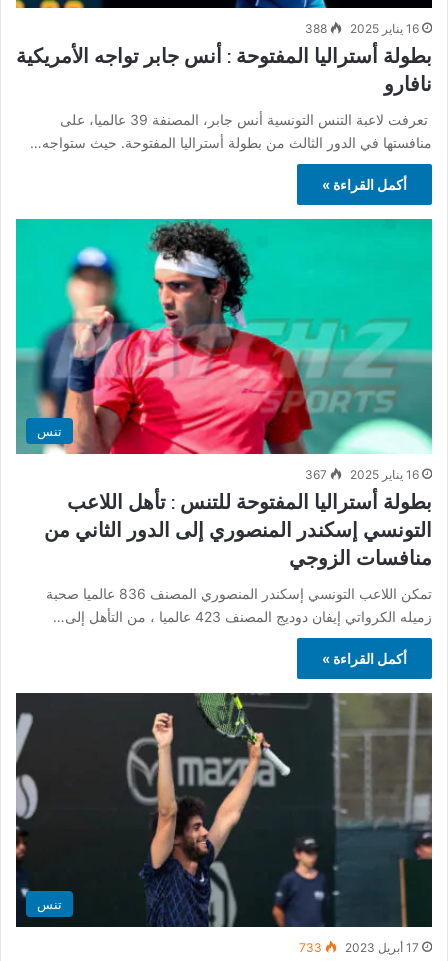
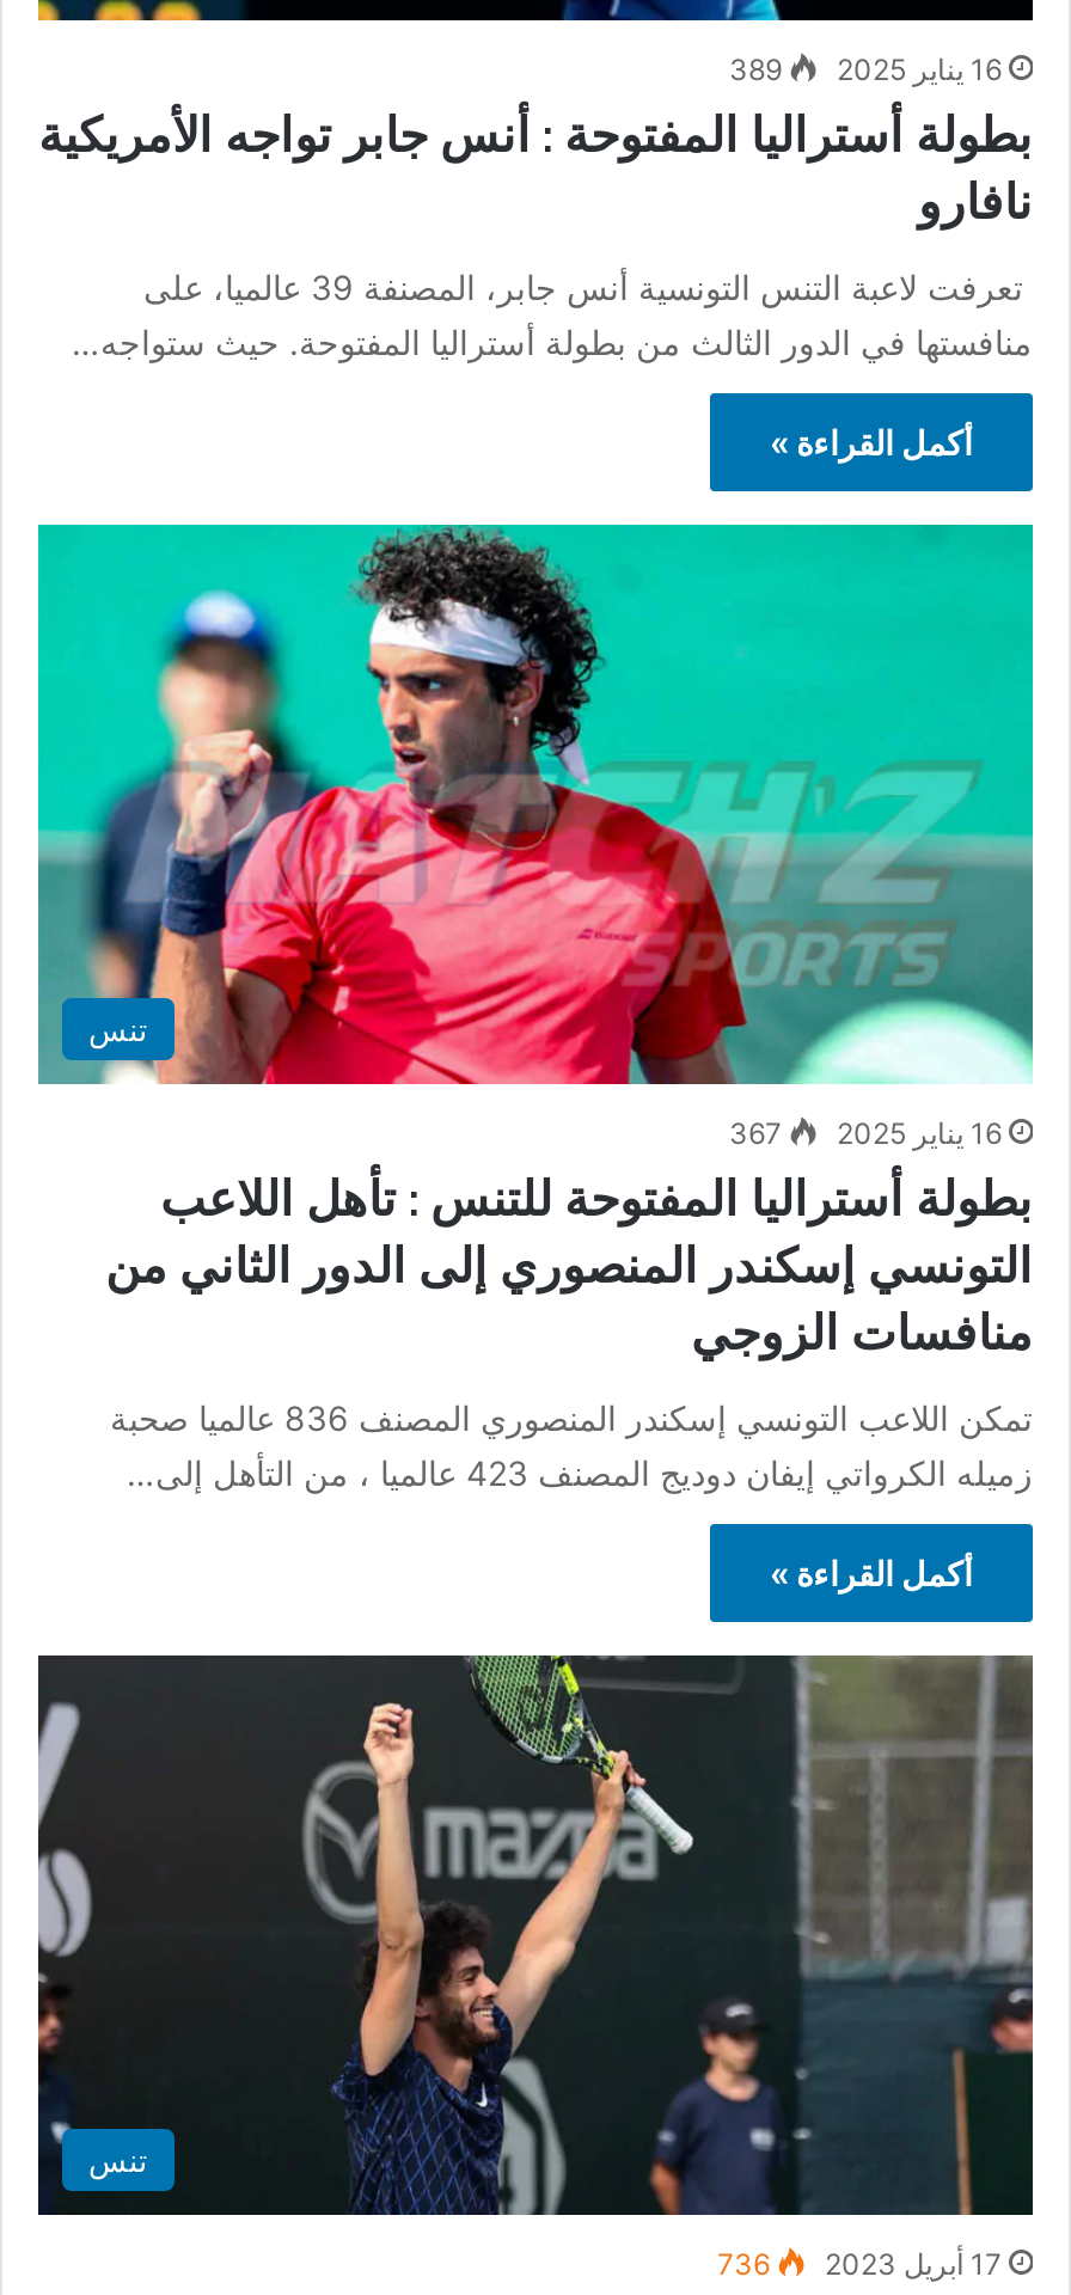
[305,21,327,36] 388 -> [729,50,782,86] 389
[299,940,322,955] 733 -> [717,2246,770,2282] 736

